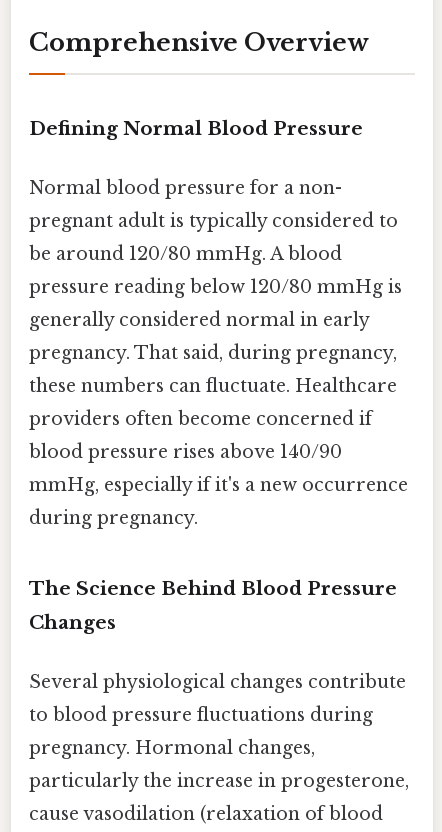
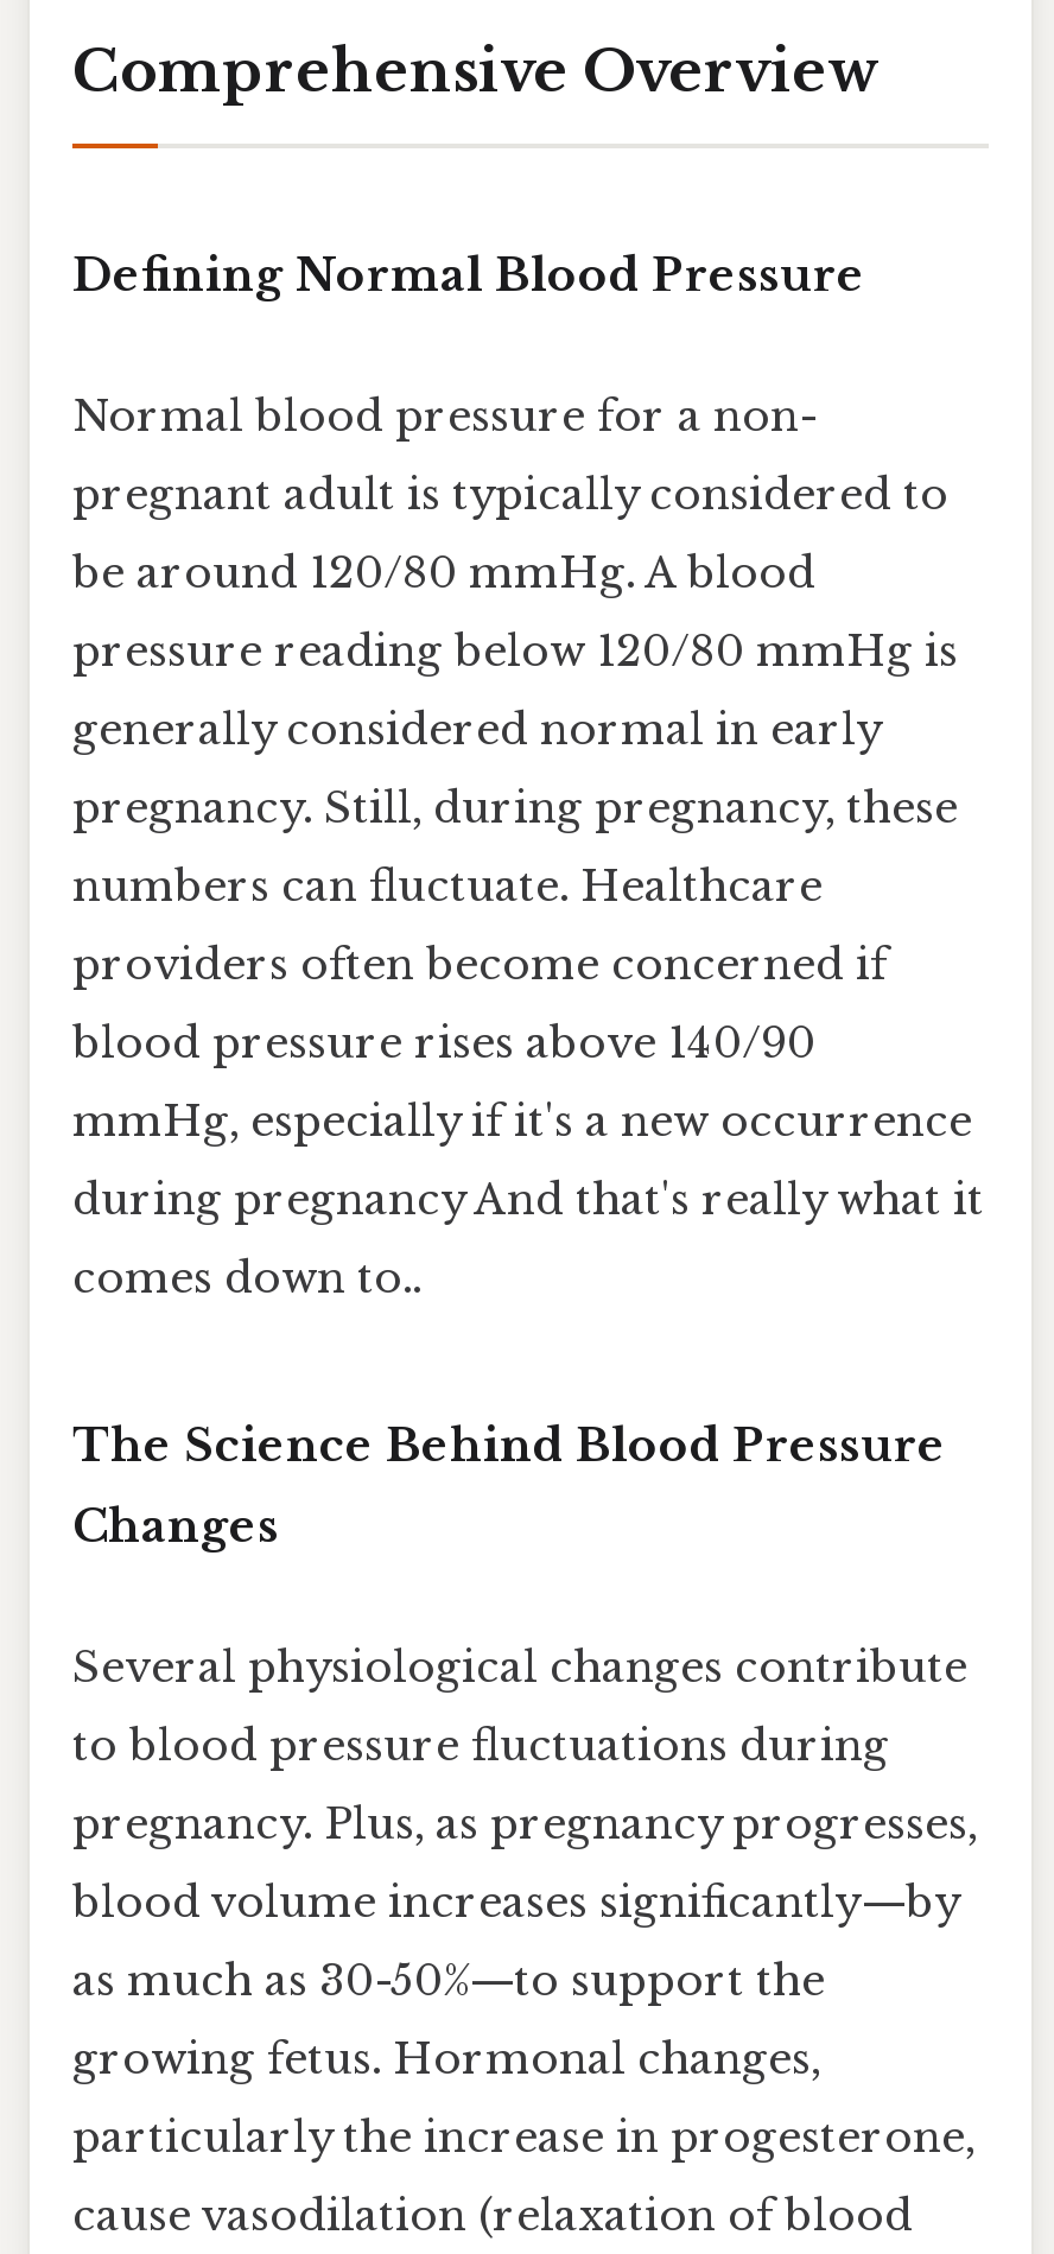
[29,342,397,364] pregnancy. That said, during pregnancy, -> [72,783,958,835] pregnancy. Still, during pregnancy, these
[29,375,397,397] these numbers can fluctuate. Healthcare -> [72,861,823,913] numbers can fluctuate. Healthcare
[29,507,198,529] during pregnancy. -> [72,1174,984,1305] during pregnancy And that's really what it | comes down to..
[29,737,315,759] pregnancy. Hormonal changes, -> [72,1799,977,2086] pregnancy. Plus, as pregnancy progresses, | blood volume increases significantly—by | as much as 30-50%—to support the | growing fetus. Hormonal changes,

